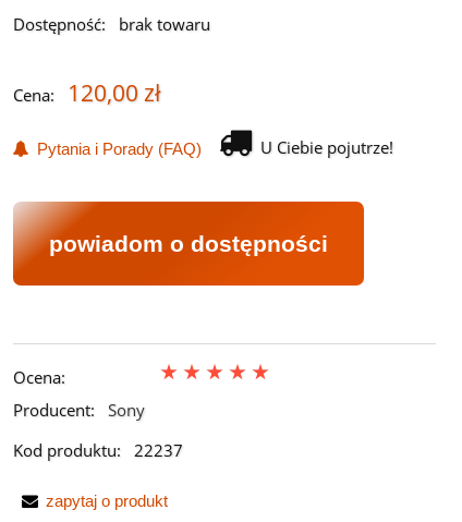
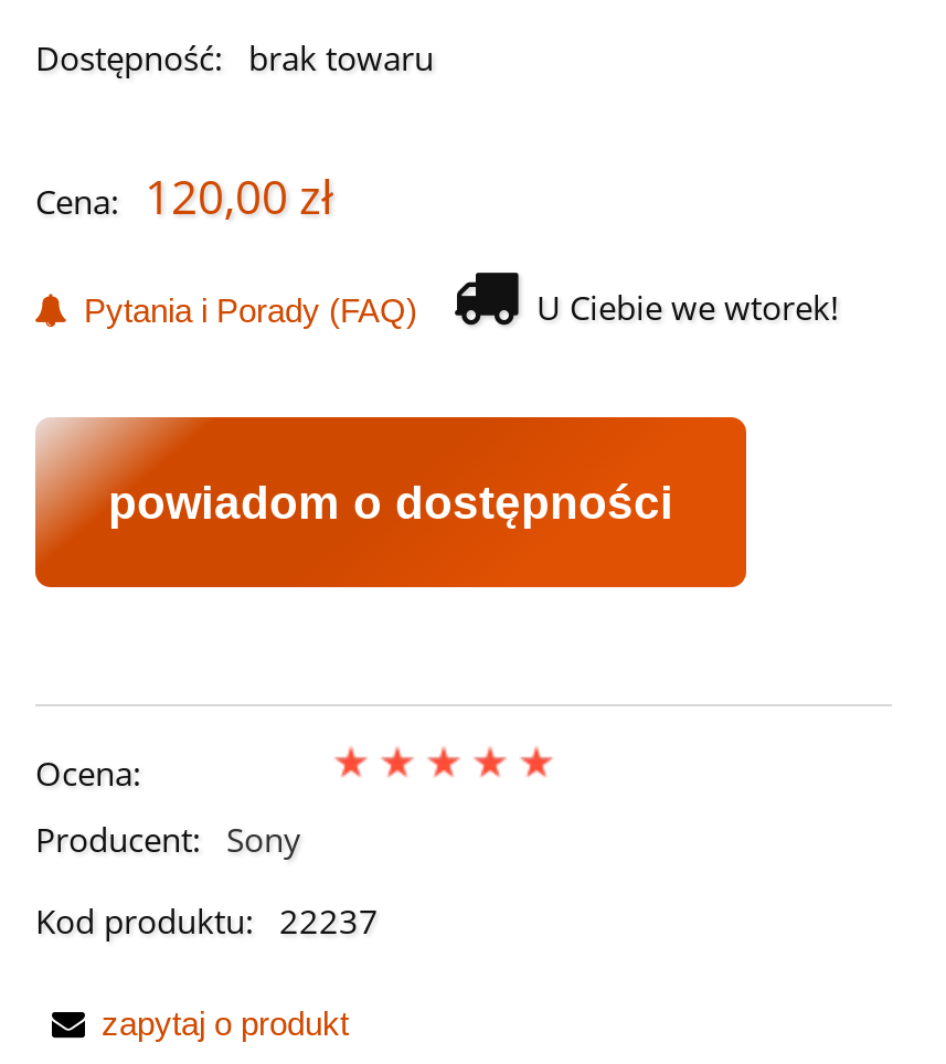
[252,136,393,157] U Ciebie pojutrze! -> [519,284,839,328] U Ciebie we wtorek!

